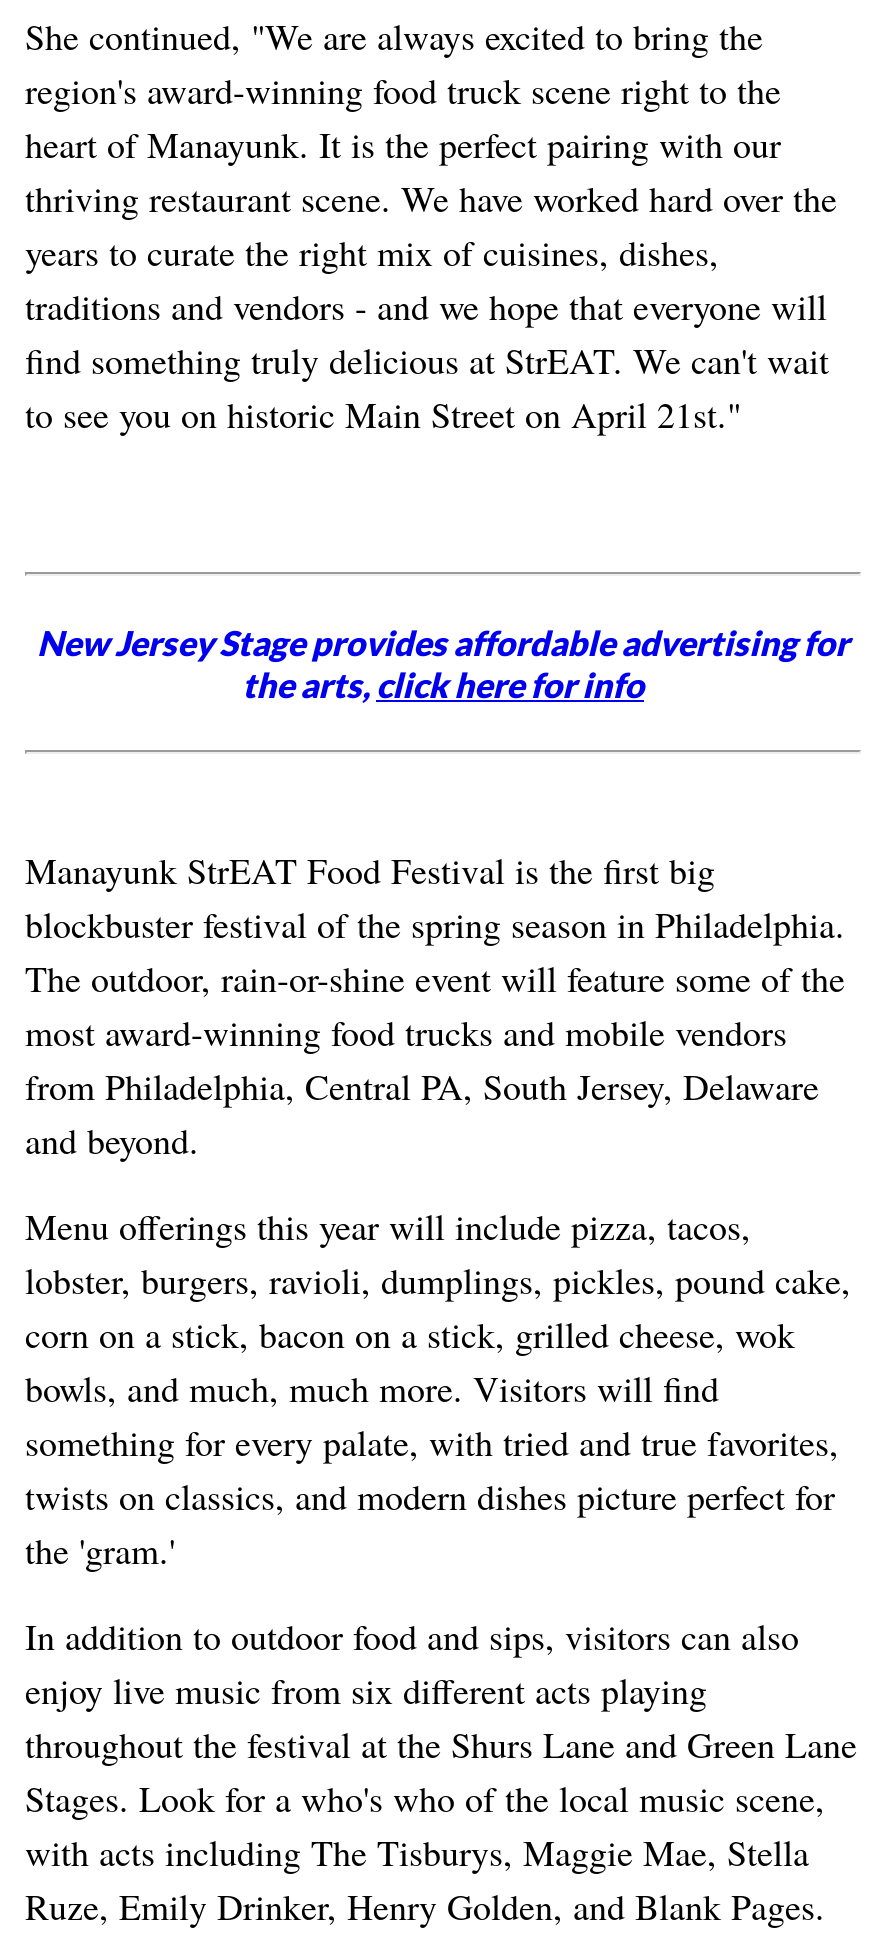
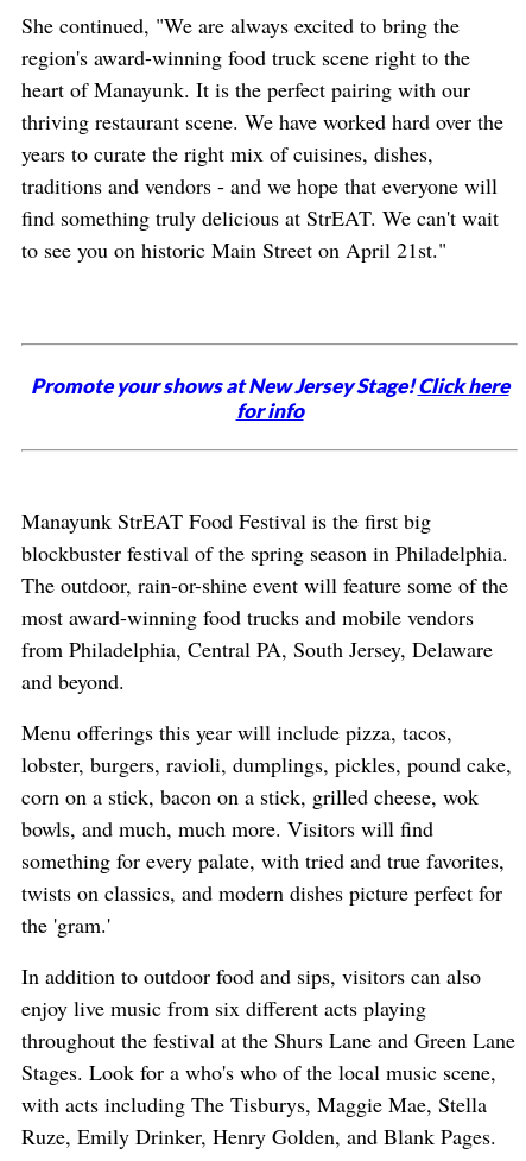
[37,621,849,705] New Jersey Stage provides affordable advertising for | the arts, click here for info -> [30,373,509,423] Promote your shows at New Jersey Stage!Click here | for info

